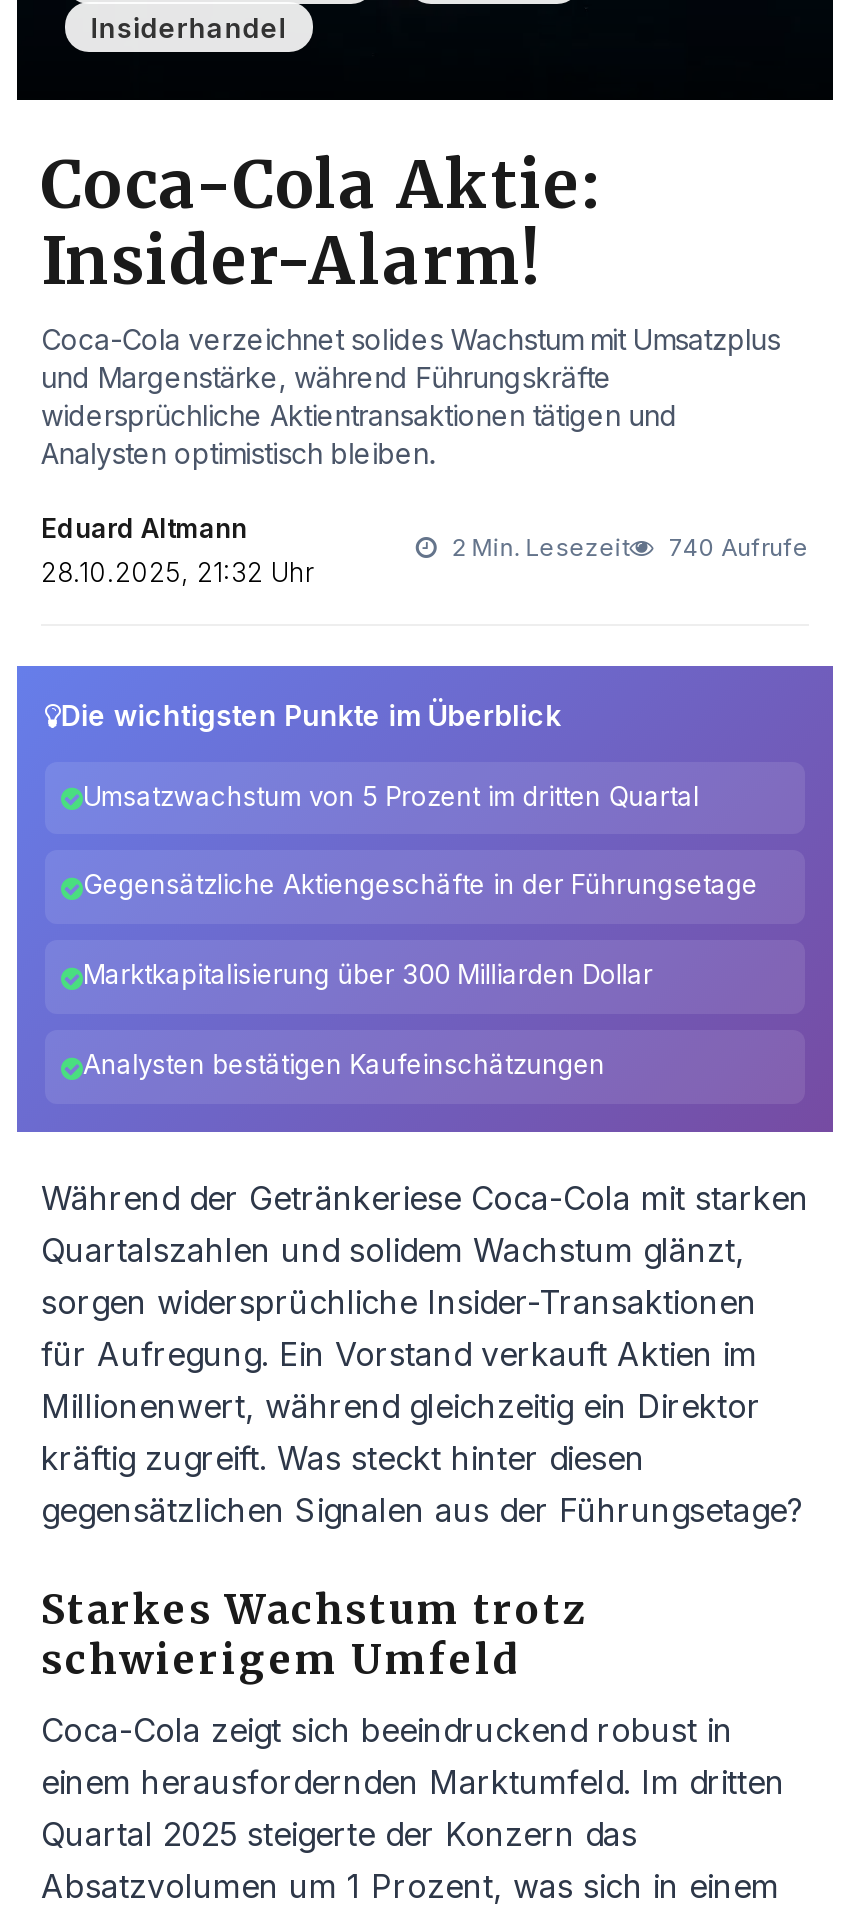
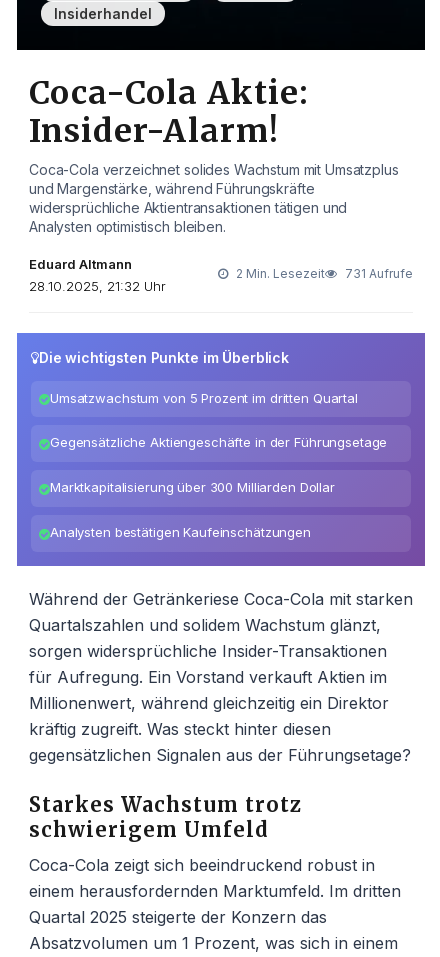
[445,532,809,562] 2 Min. Lesezeit 740 Aufrufe -> [233,266,413,281] 2 Min. Lesezeit 731 Aufrufe

